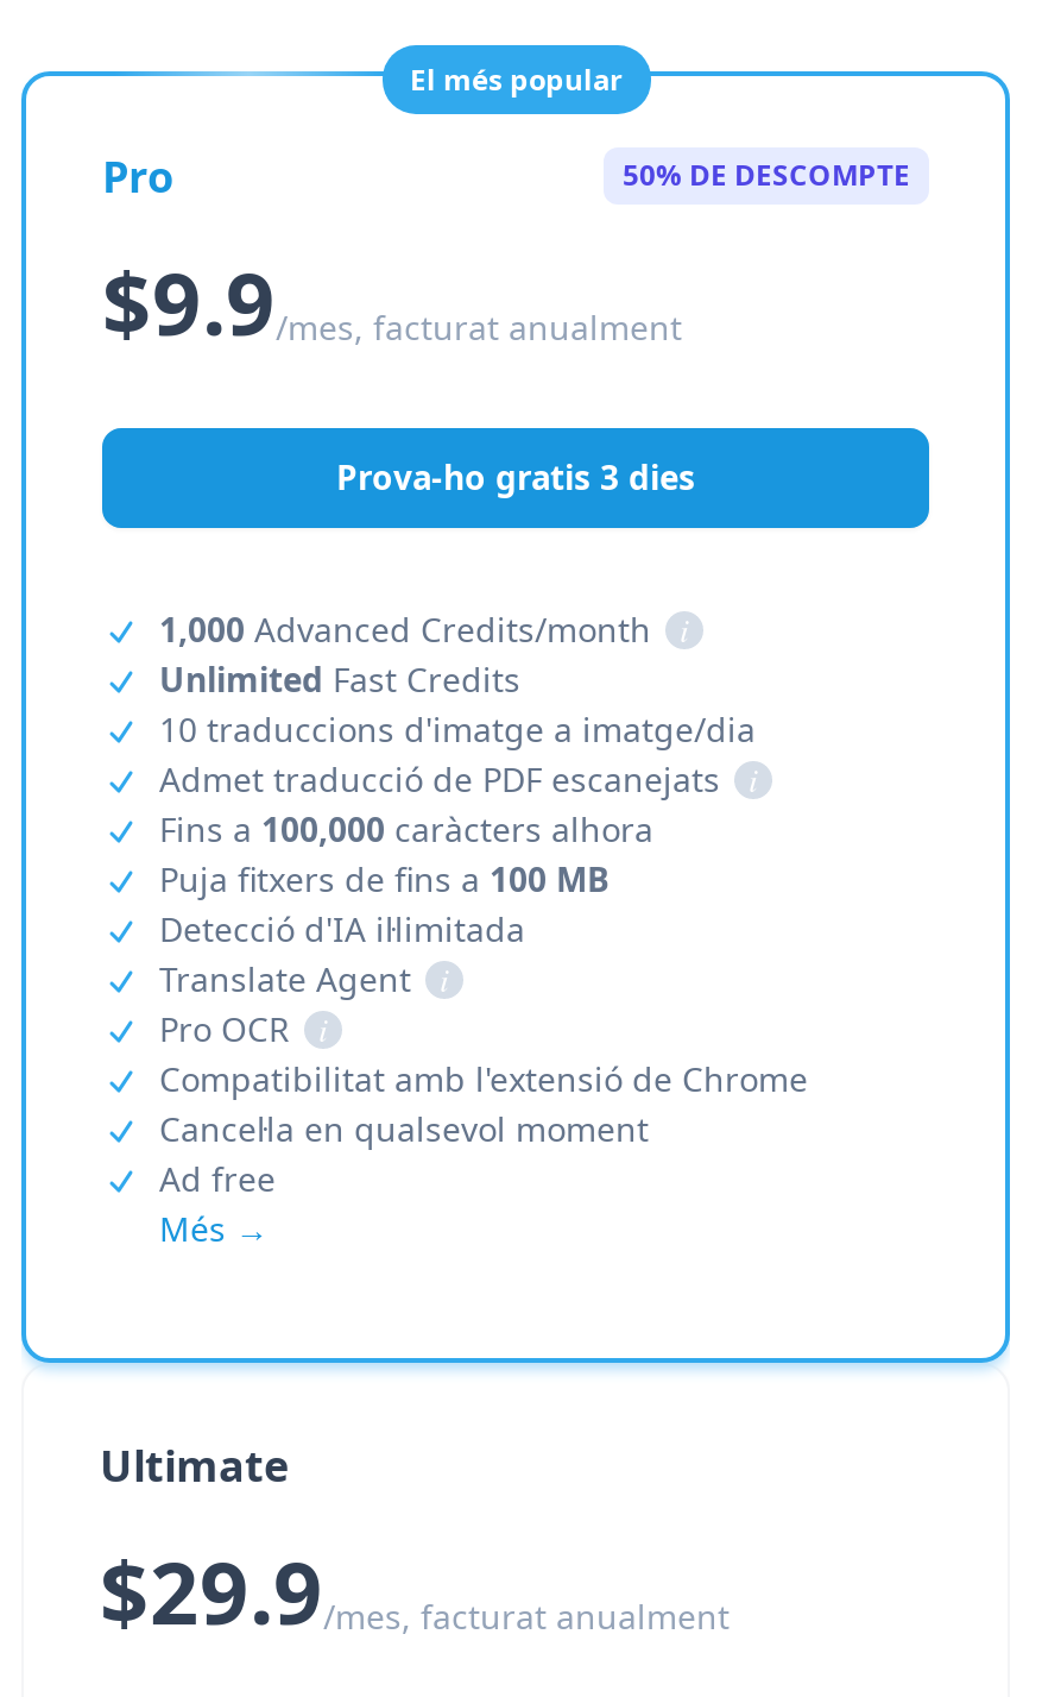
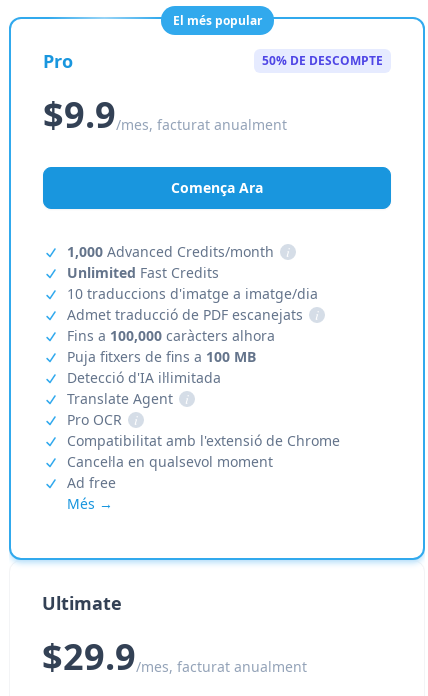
[336,454,695,499] Prova-ho gratis 3 dies -> [171,178,263,197] Comença Ara

